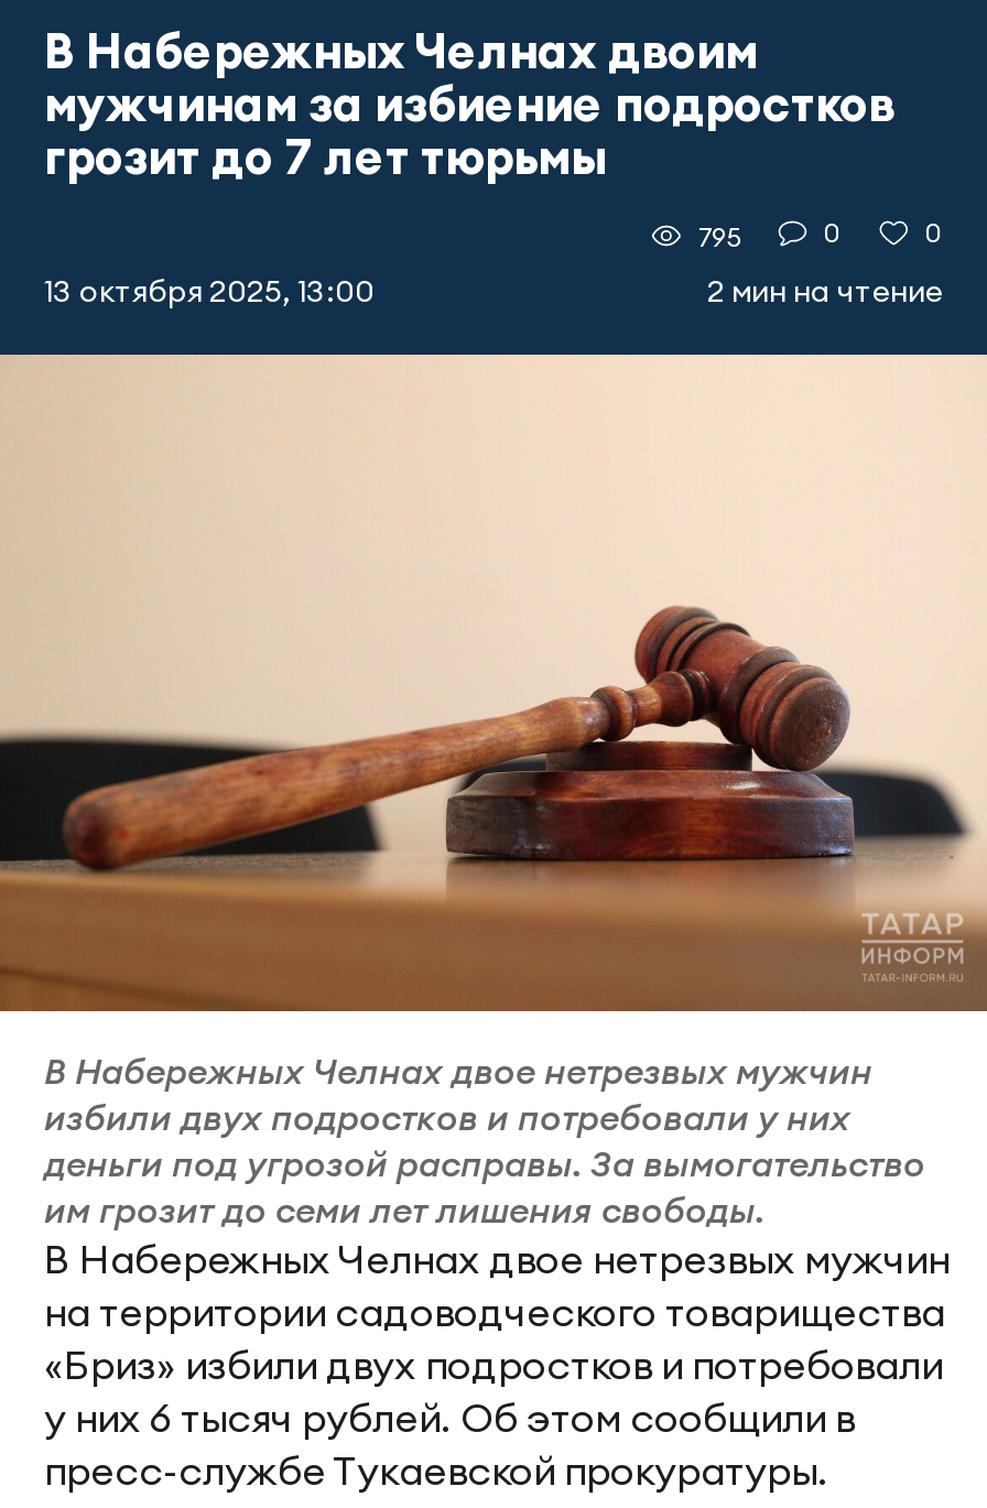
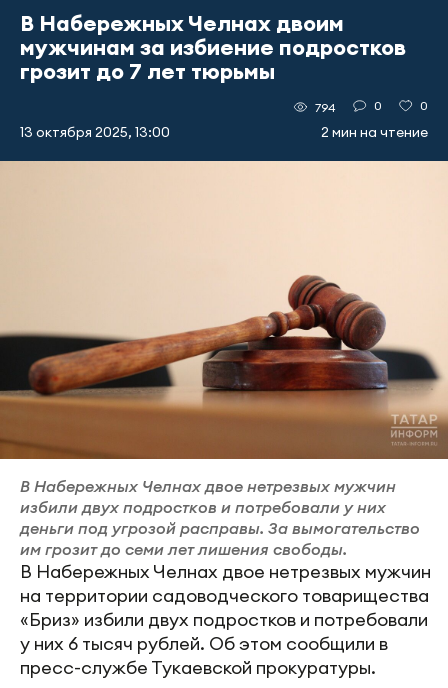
[698,220,740,253] 795 -> [315,100,336,115] 794

